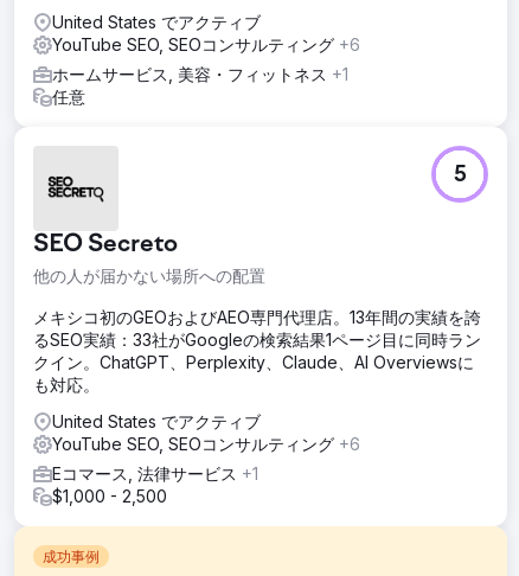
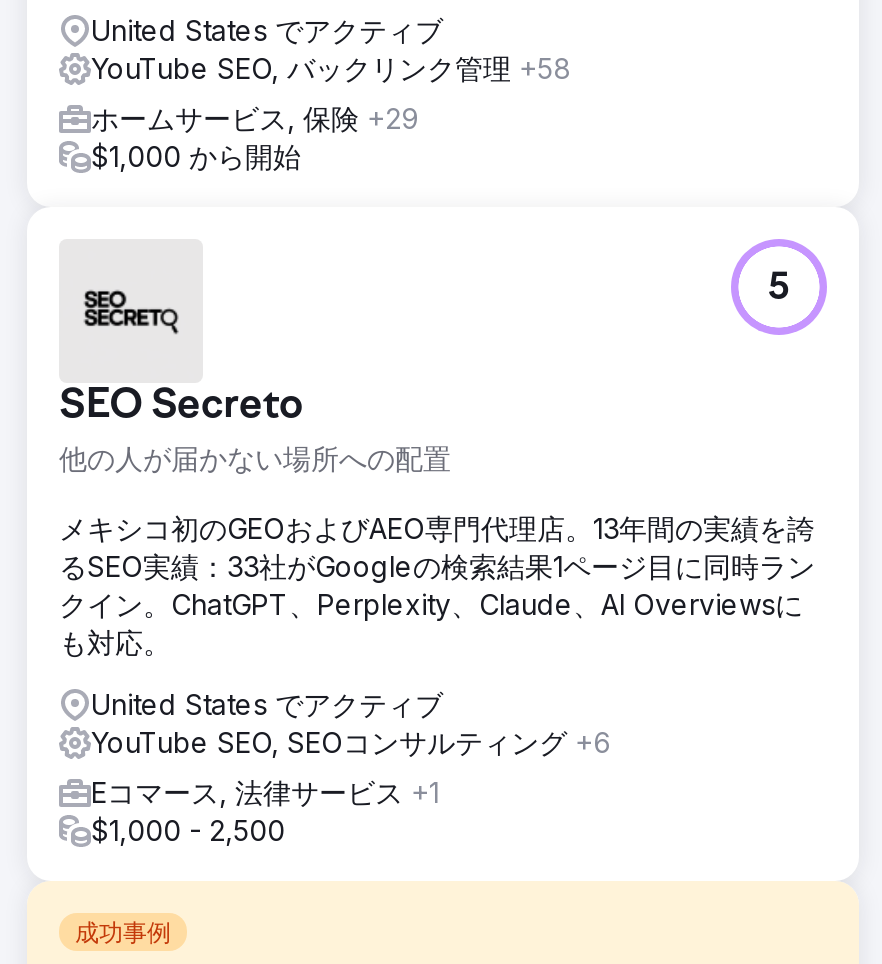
[52,34,360,54] YouTube SEO, SEOコンサルティング+6 -> [91,50,571,84] YouTube SEO, バックリンク管理+58
[52,64,348,106] ホームサービス, 美容・フィットネス+1 | 任意 -> [91,100,419,172] ホームサービス, 保険+29 | $1,000 から開始

